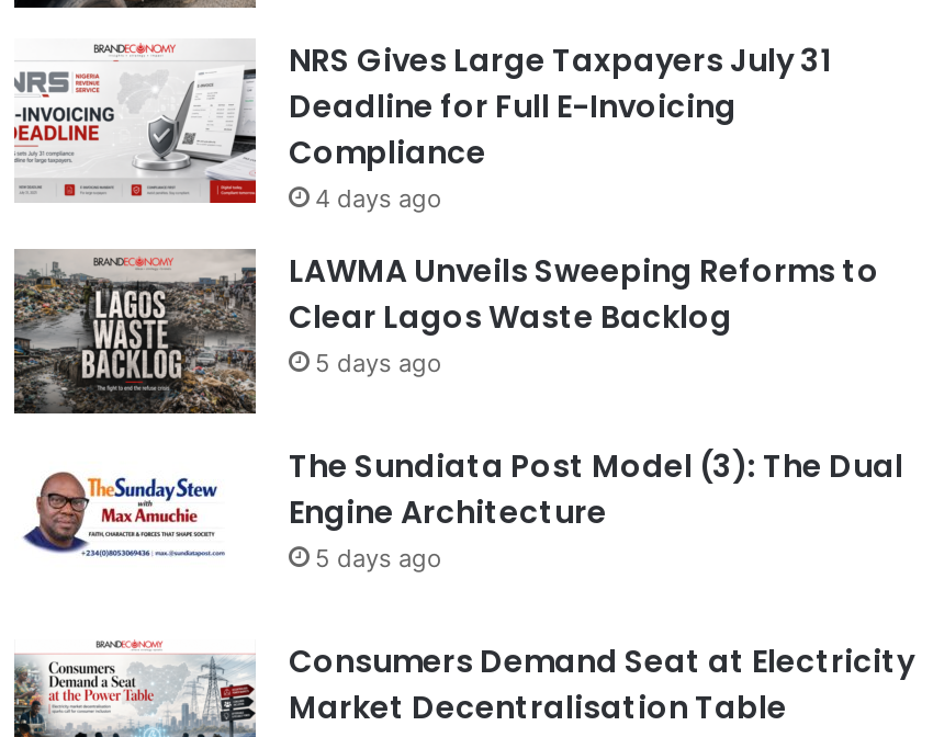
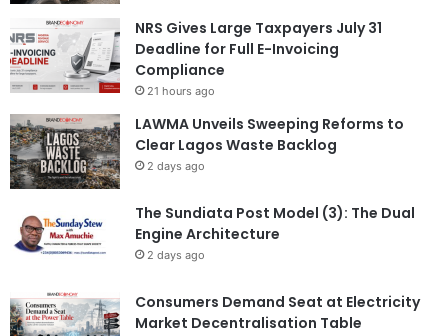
[315,184,442,215] 4 days ago -> [147,84,215,98] 21 hours ago
[315,348,442,379] 5 days ago -> [147,159,205,173] 2 days ago
[315,544,442,574] 5 days ago -> [147,248,205,262] 2 days ago

